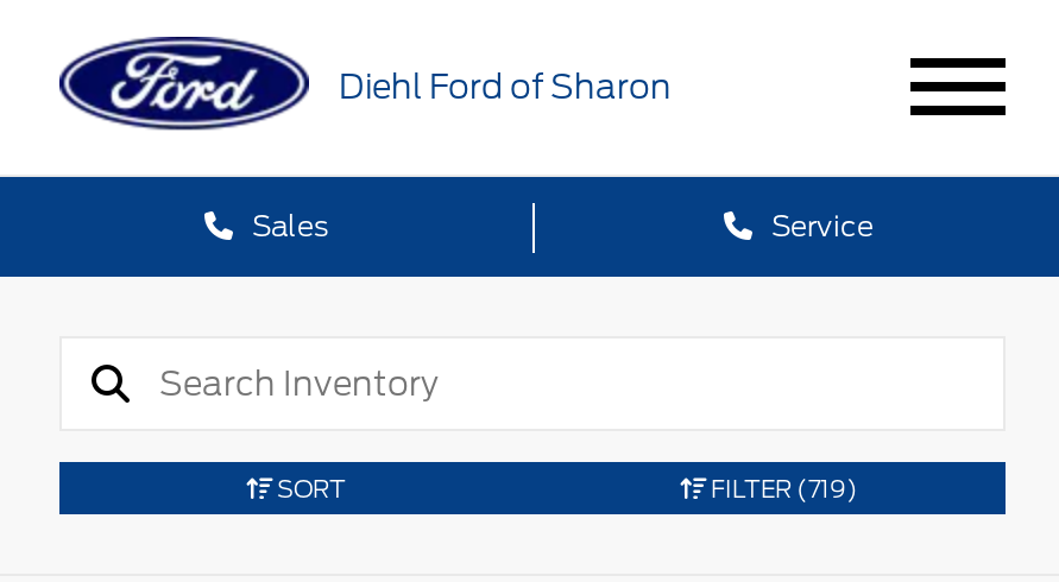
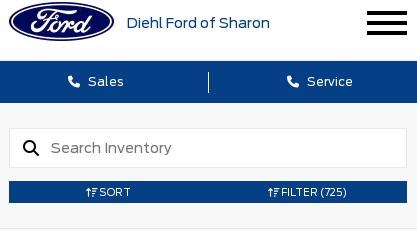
[706,473,858,502] FILTER (719) -> [279,186,347,198] FILTER (725)

